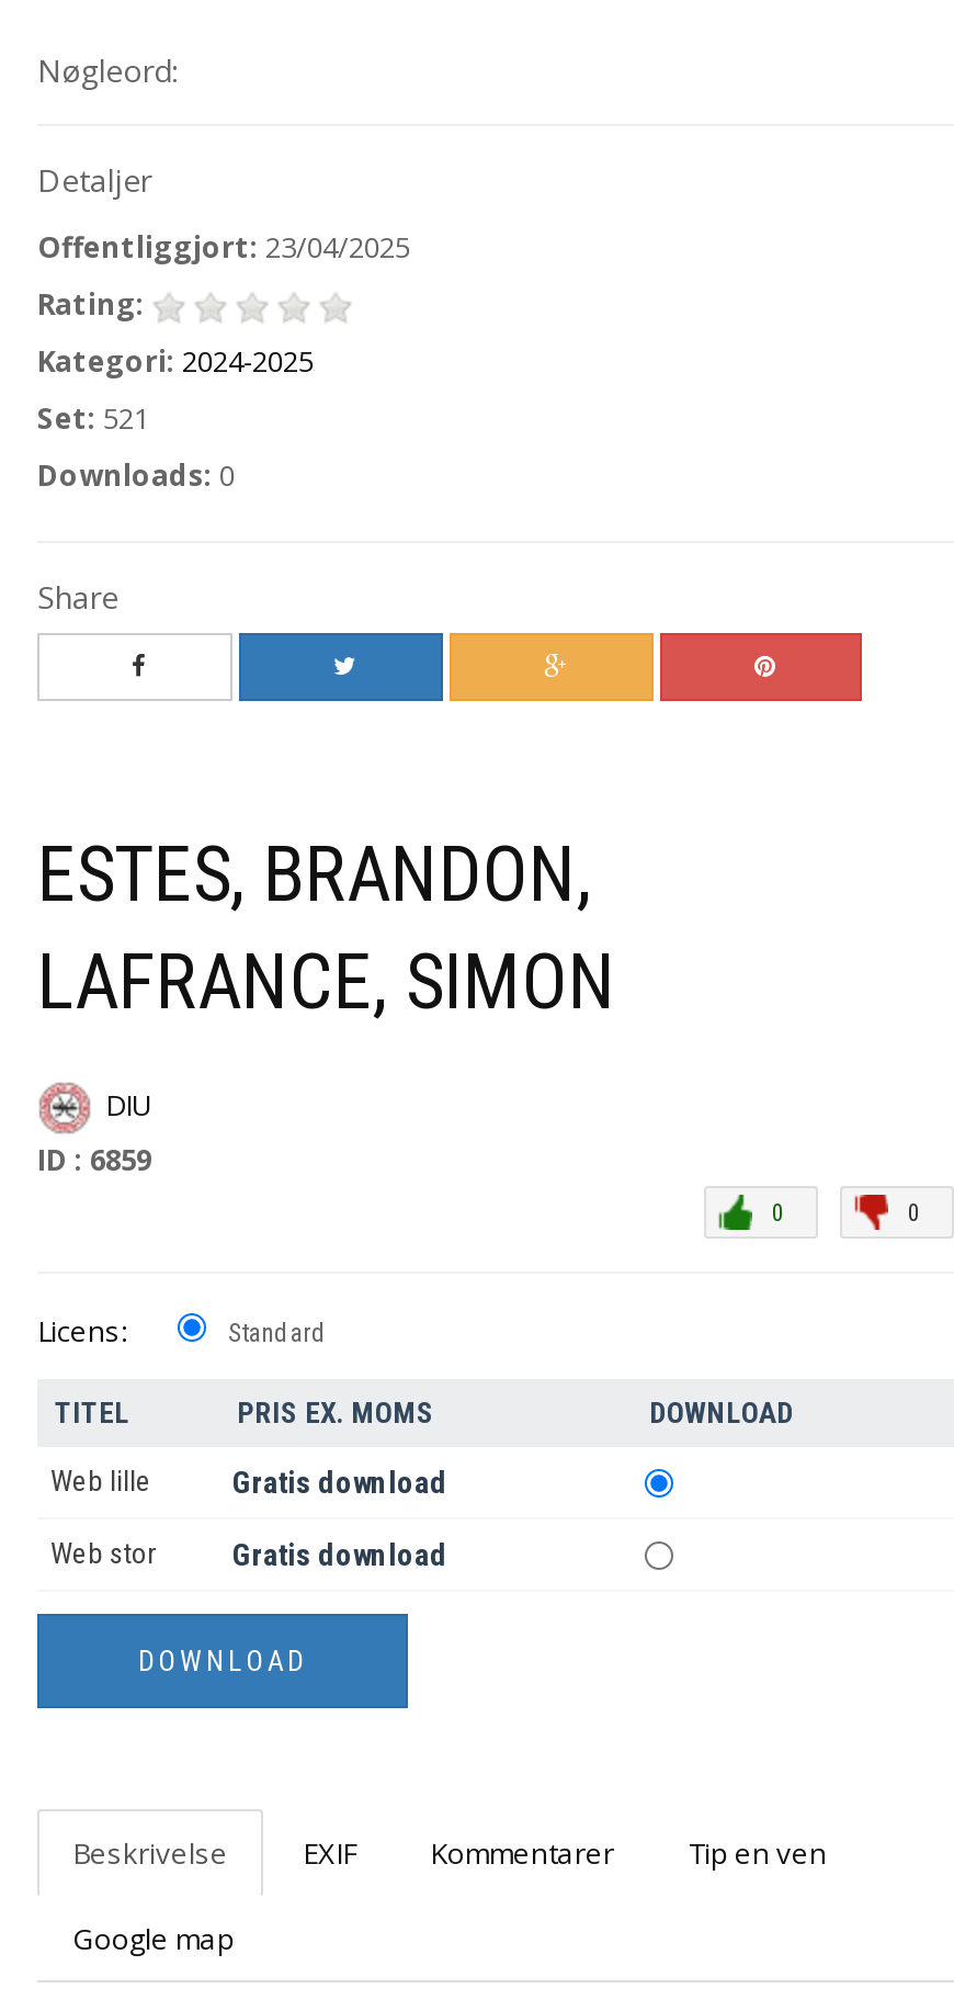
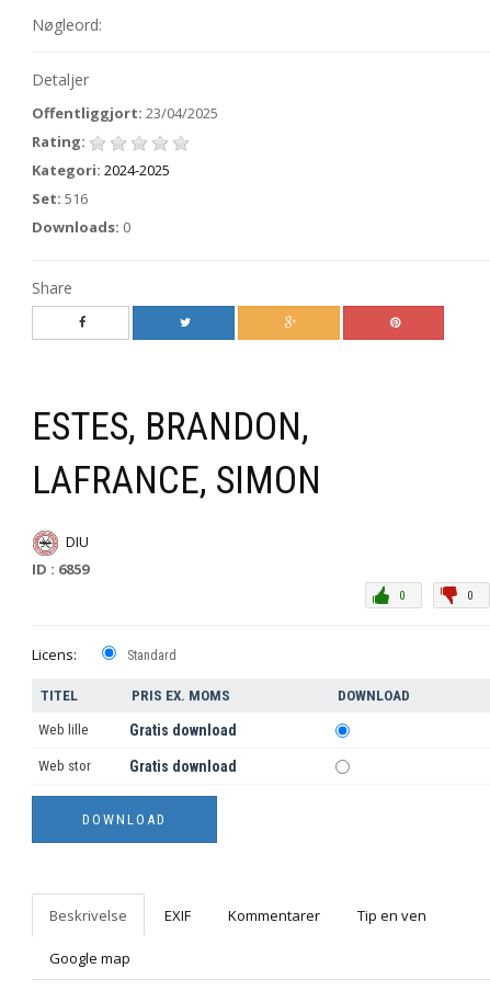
[37,399,149,439] Set: 521 -> [32,189,88,209] Set: 516

